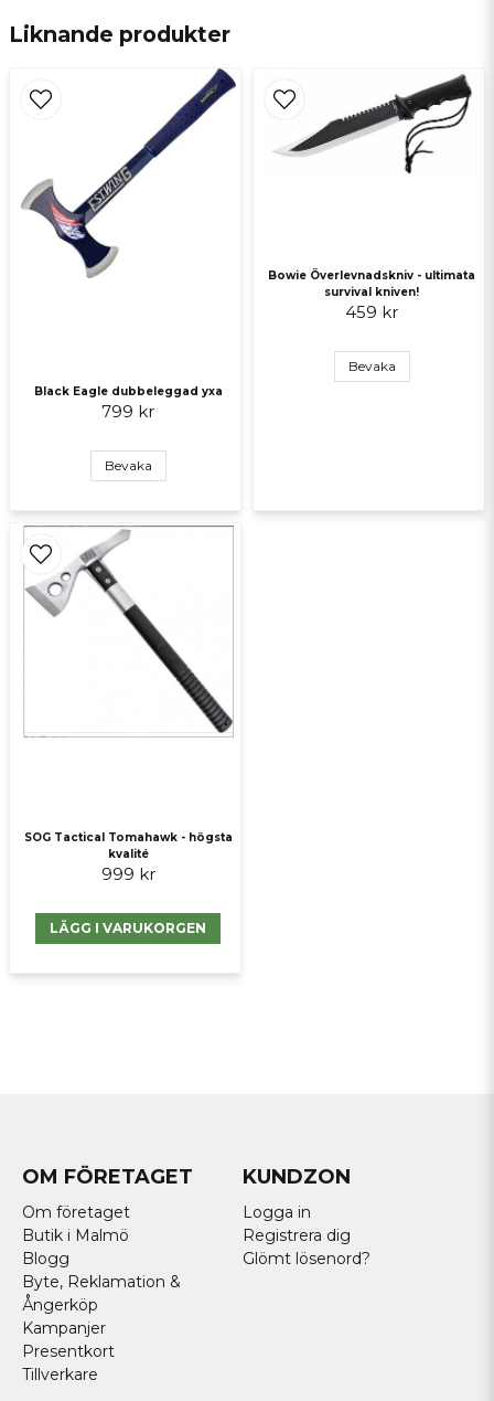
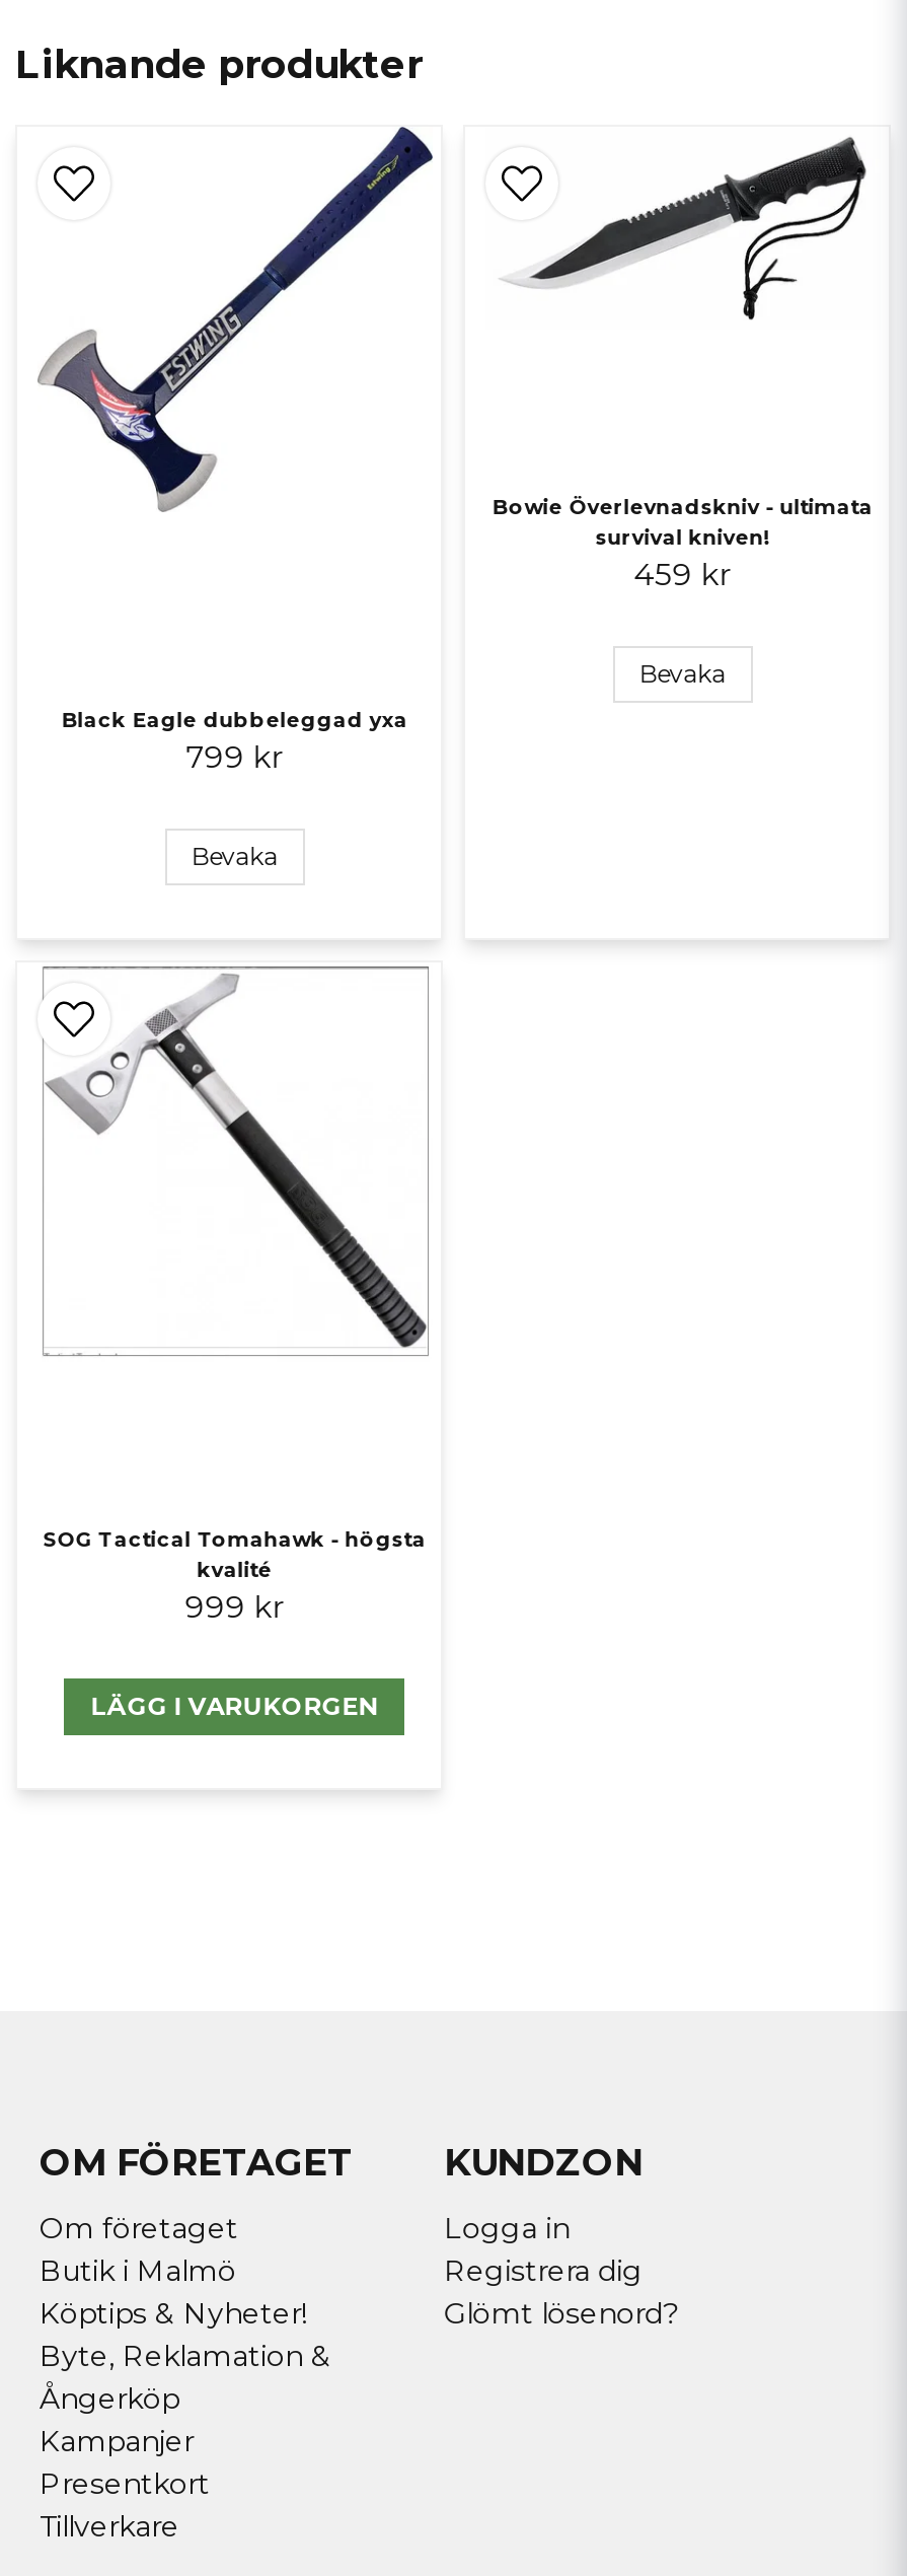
[22,1249,69,1269] Blogg -> [40,2295,307,2332] Köptips & Nyheter!

